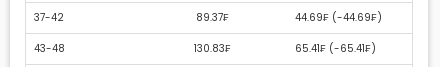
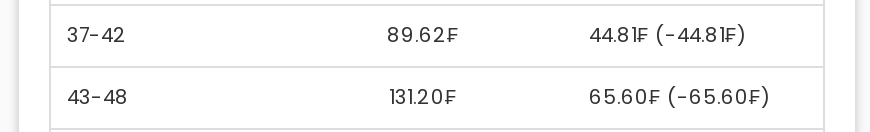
[195,10,228,25] 89.37₣ -> [387,20,459,50] 89.62₣
[295,10,382,25] 44.69₣ (-44.69₣) -> [589,20,747,50] 44.81₣ (-44.81₣)
[193,41,230,56] 130.83₣ -> [389,82,457,112] 131.20₣
[295,41,376,56] 65.41₣ (-65.41₣) -> [589,82,771,112] 65.60₣ (-65.60₣)

